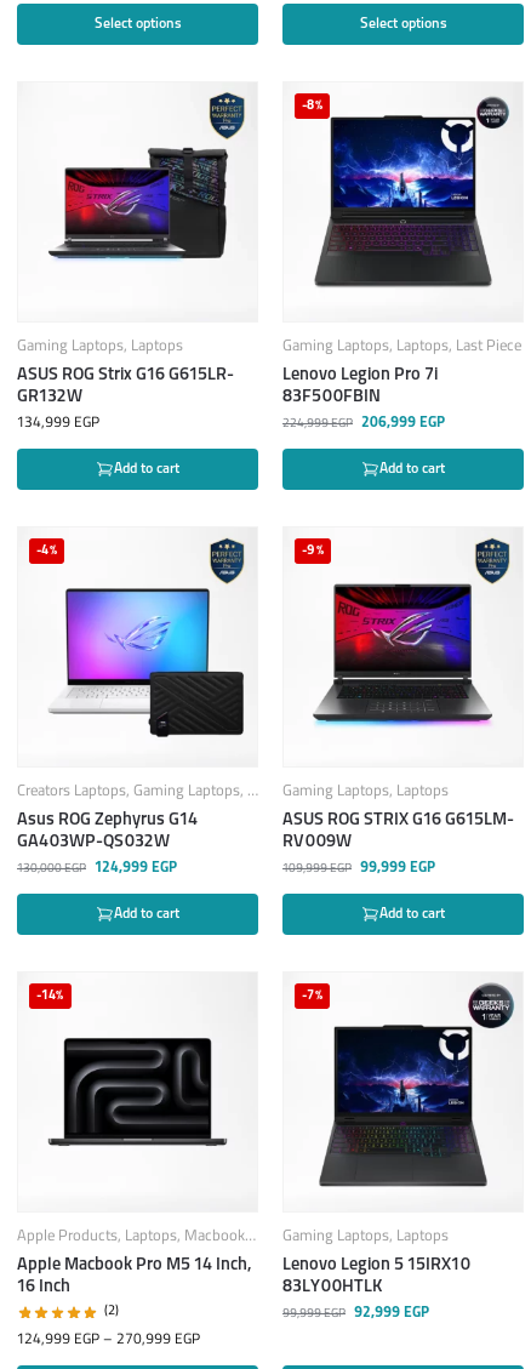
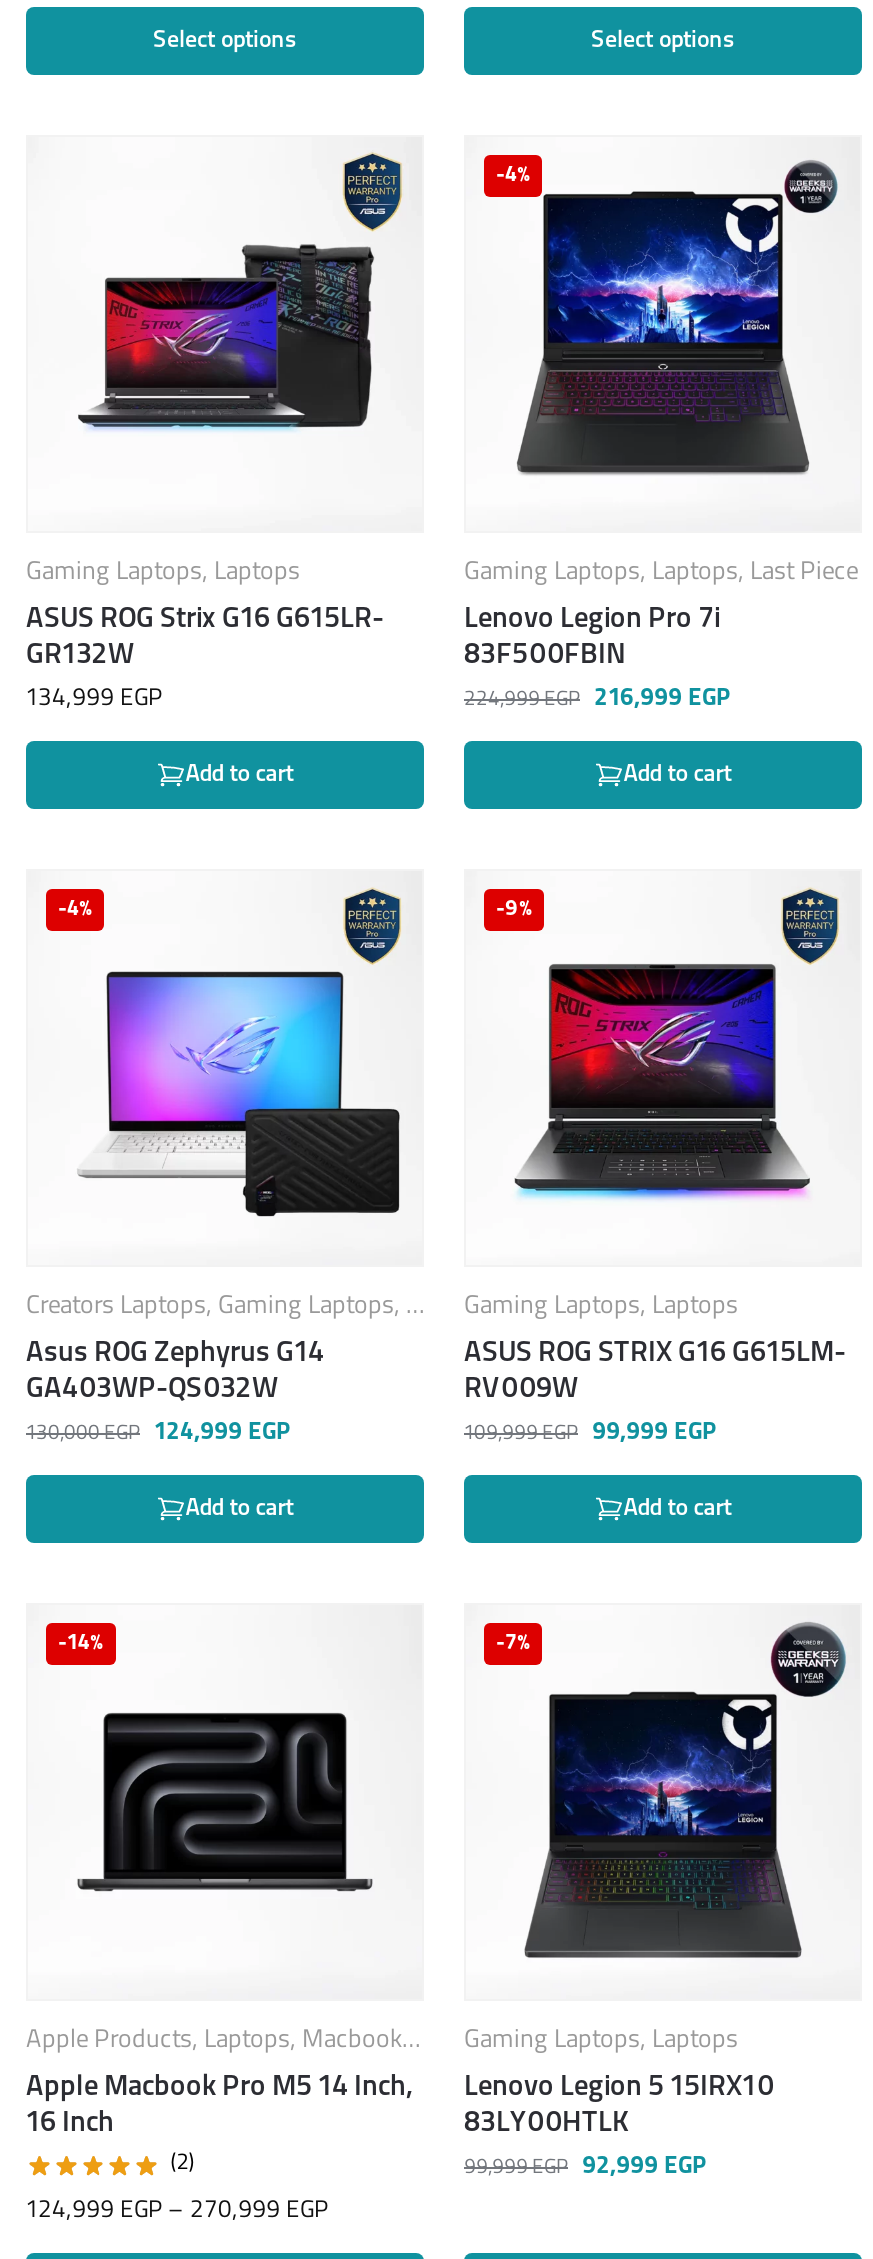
[302,100,323,113] -8% -> [496,165,530,187] -4%
[282,416,445,431] 224,999EGP 206,999 EGP -> [464,687,730,711] 224,999EGP 216,999 EGP

